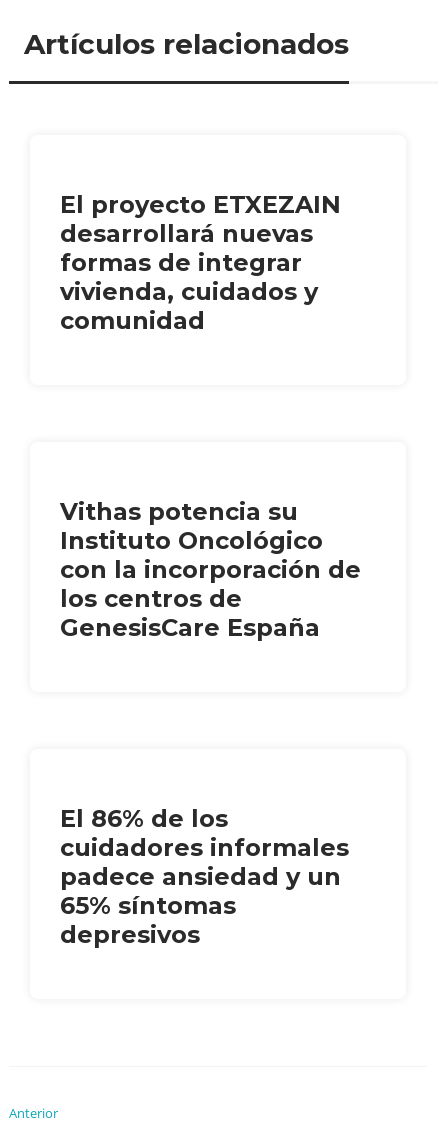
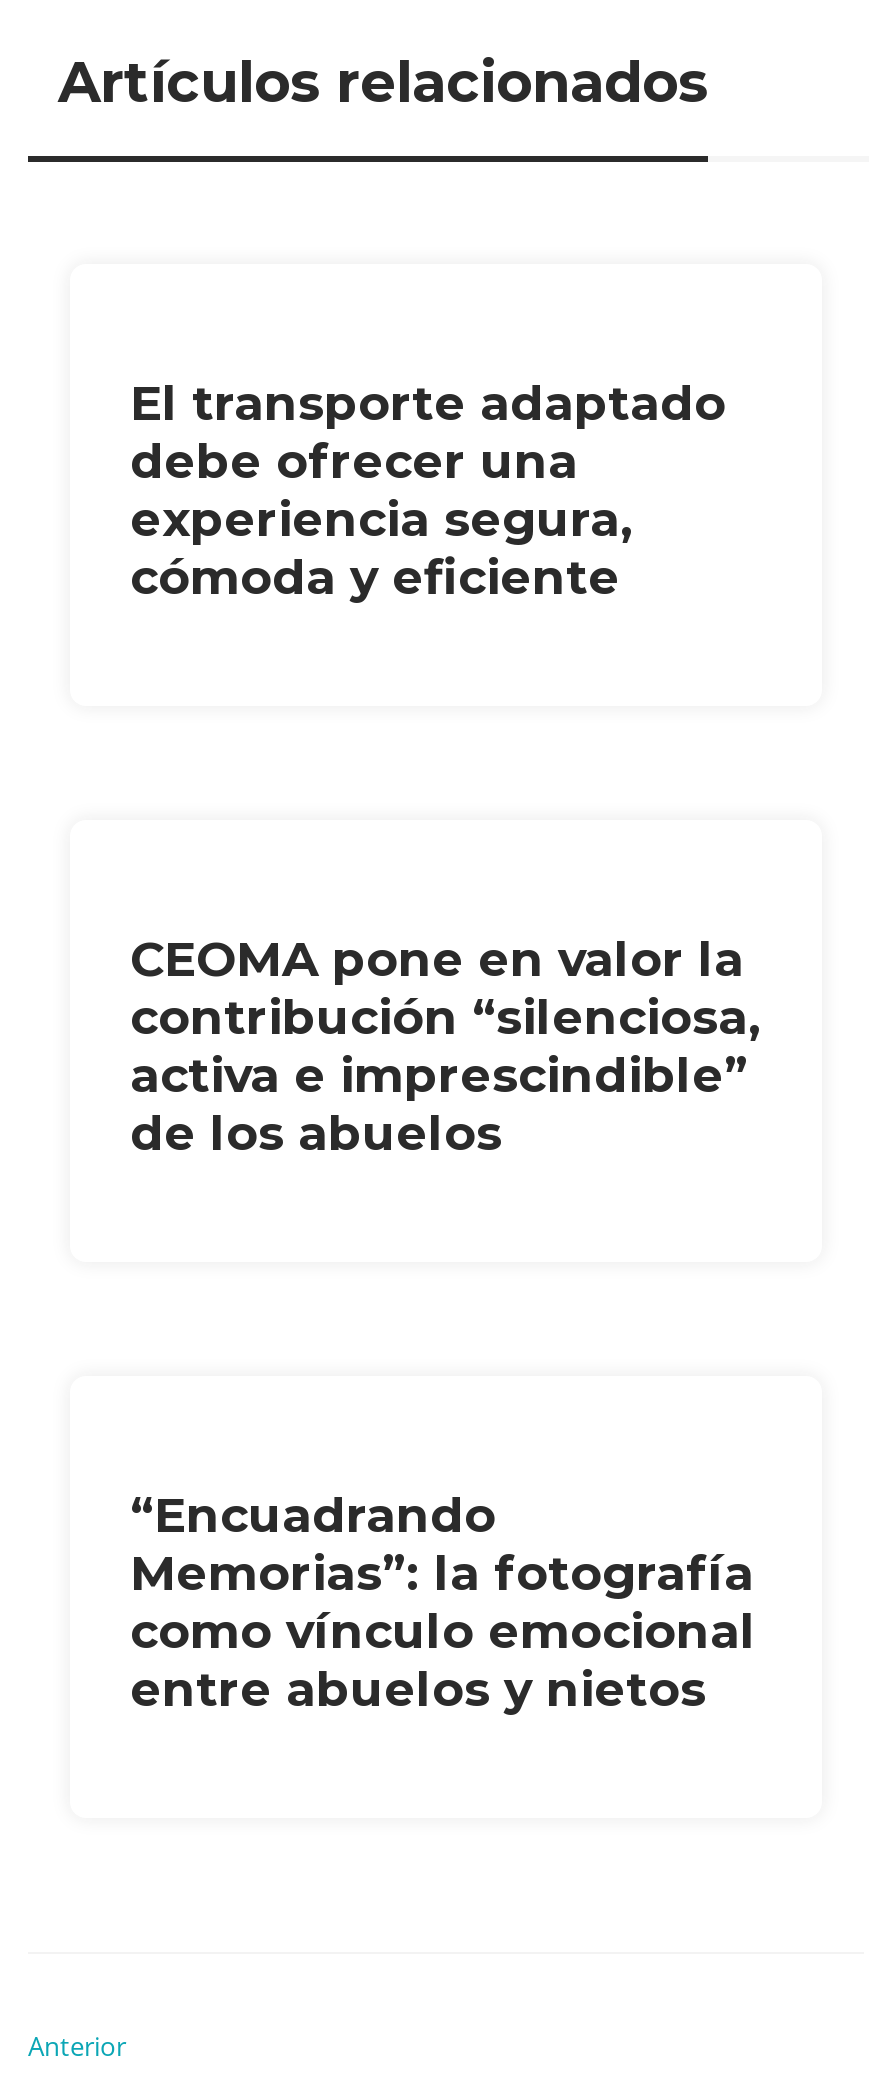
[60,190,341,335] El proyecto ETXEZAIN | desarrollará nuevas | formas de integrar | vivienda, cuidados y | comunidad -> [130,374,726,606] El transporte adaptado | debe ofrecer una | experiencia segura, | cómoda y eficiente
[60,497,361,642] Vithas potencia su | Instituto Oncológico | con la incorporación de | los centros de | GenesisCare España -> [130,930,762,1162] CEOMA pone en valor la | contribución “silenciosa, | activa e imprescindible” | de los abuelos
[60,804,349,949] El 86% de los | cuidadores informales | padece ansiedad y un | 65% síntomas | depresivos -> [130,1486,756,1718] “Encuadrando | Memorias”: la fotografía | como vínculo emocional | entre abuelos y nietos

